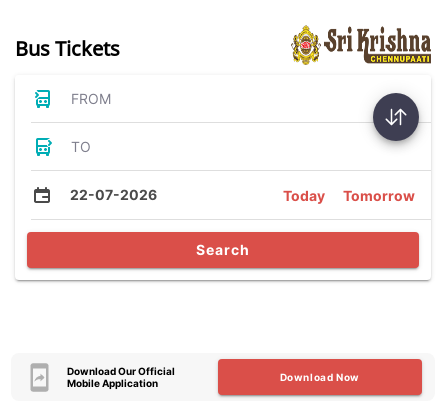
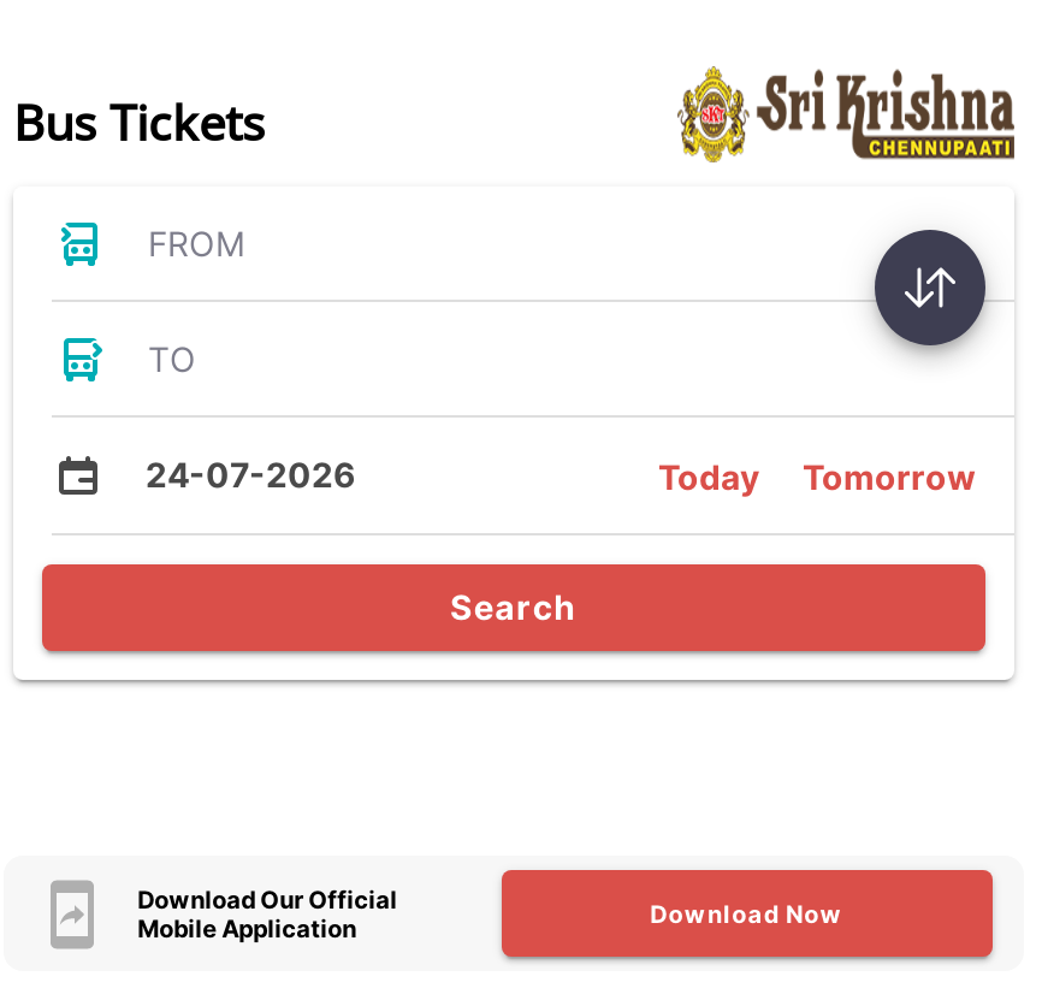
[70,186,157,203] 22-07-2026 -> [146,454,355,495] 24-07-2026

